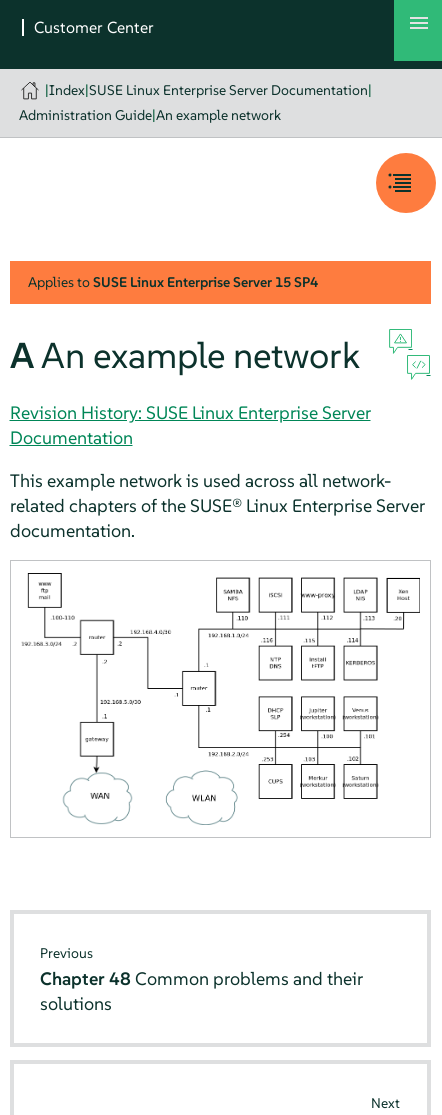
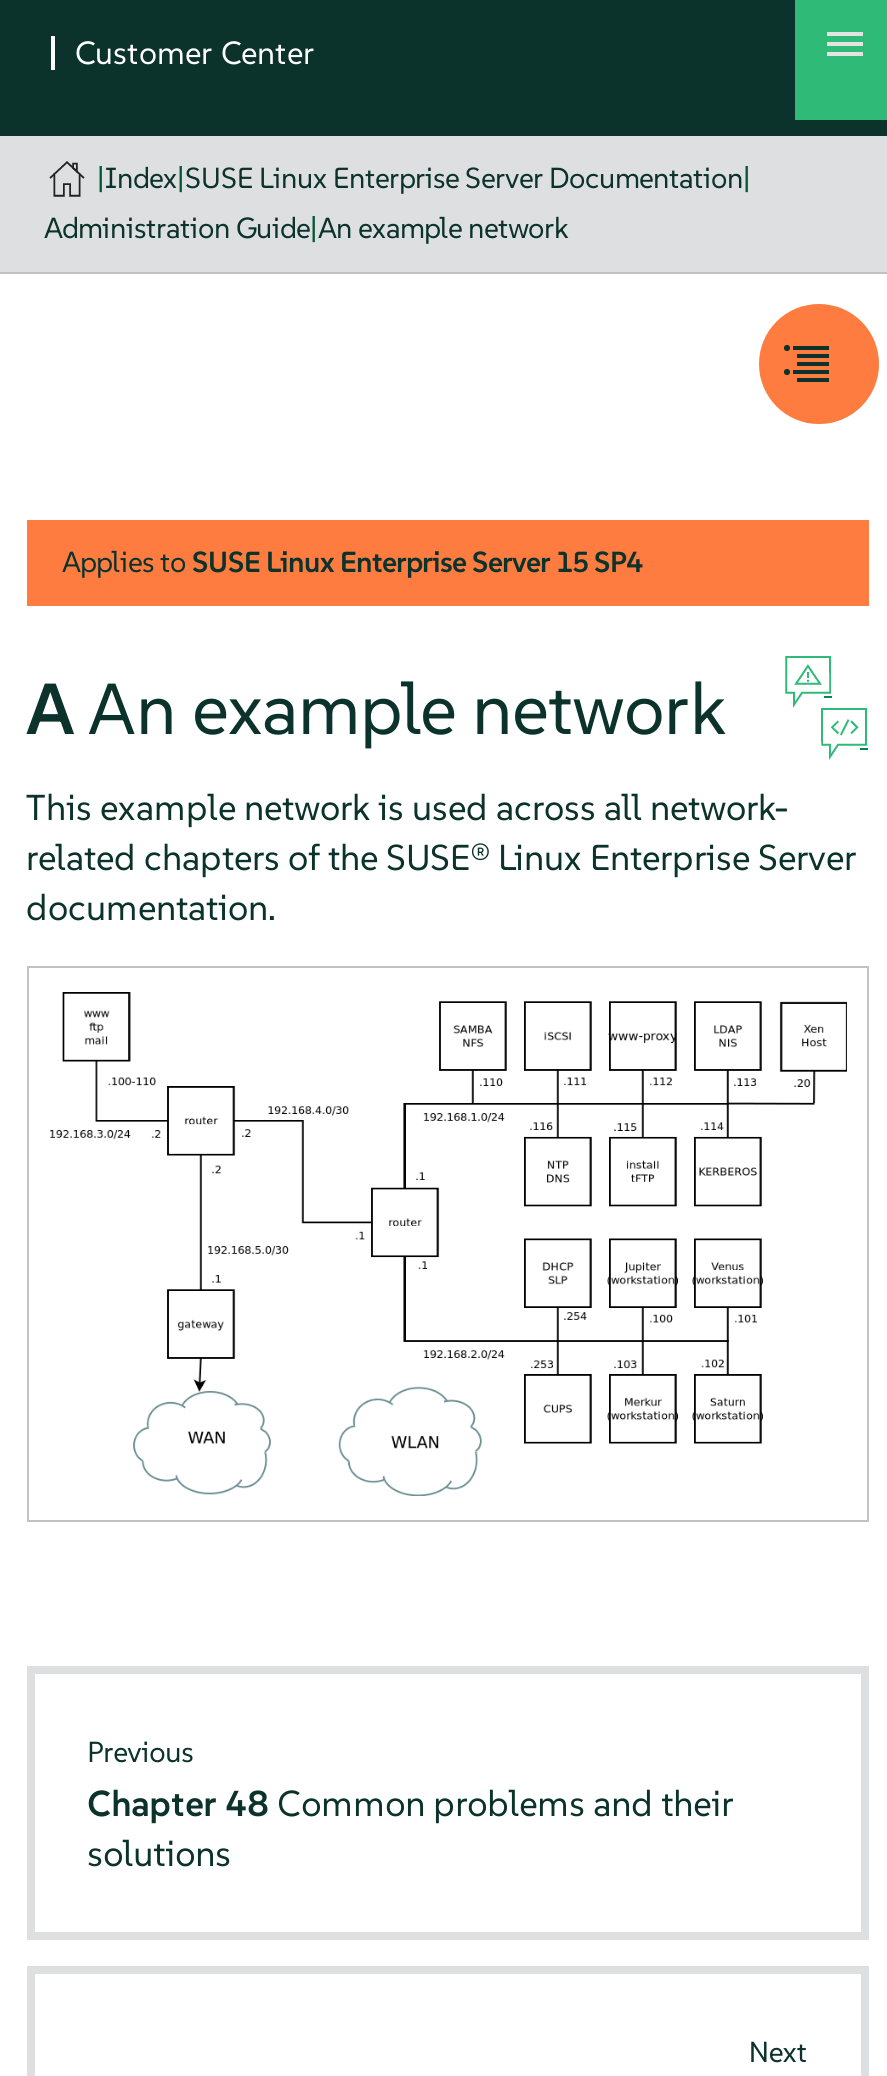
[9,400,370,448] Revision History: SUSE Linux Enterprise Server | Documentation -> none

